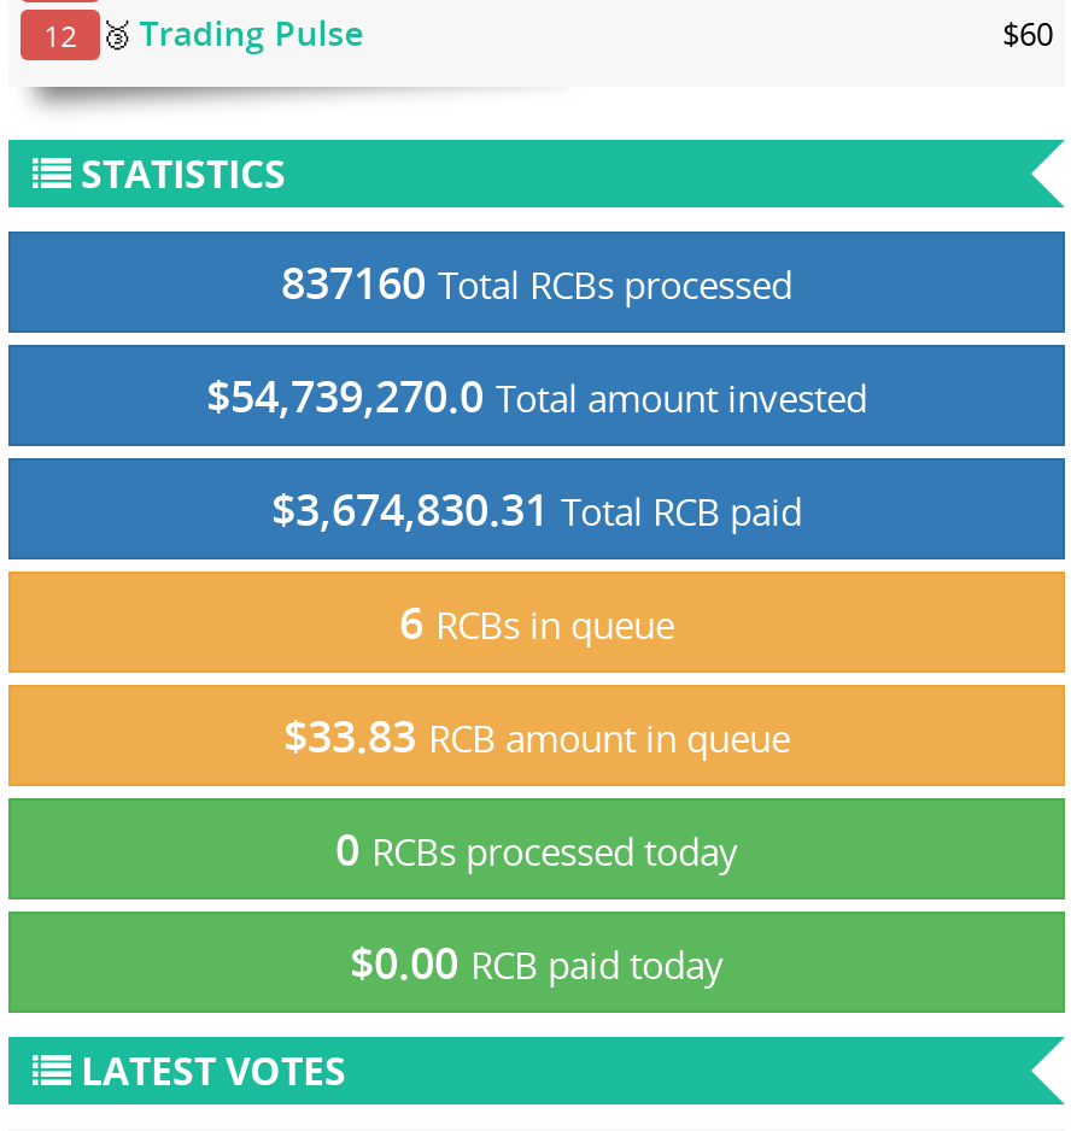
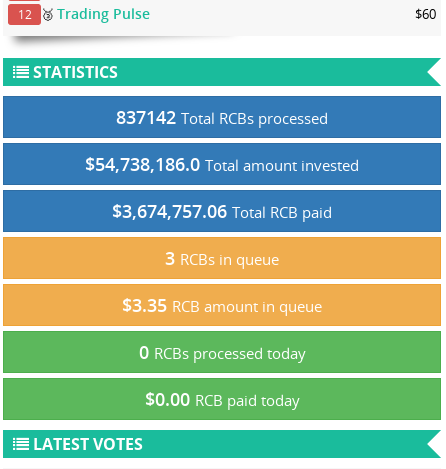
[281,253,792,311] 837160 Total RCBs processed -> [116,105,328,129] 837142 Total RCBs processed
[206,367,867,424] $54,739,270.0 Total amount invested -> [85,152,359,176] $54,738,186.0 Total amount invested
[271,480,802,538] $3,674,830.31 Total RCB paid -> [112,199,332,223] $3,674,757.06 Total RCB paid
[399,593,674,651] 6 RCBs in queue -> [165,246,279,270] 3 RCBs in queue
[283,707,790,764] $33.83 RCB amount in queue -> [122,293,322,317] $3.35 RCB amount in queue

